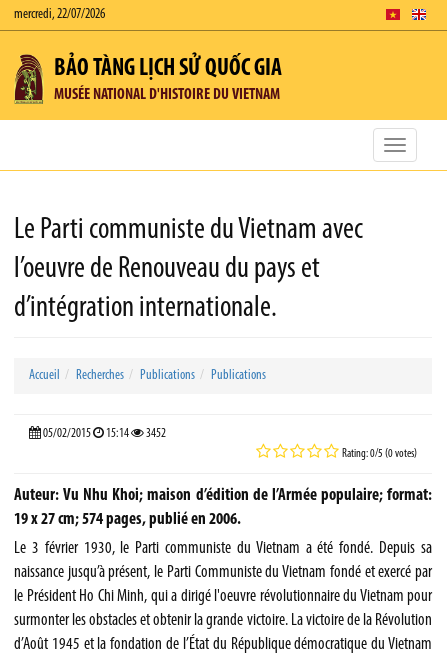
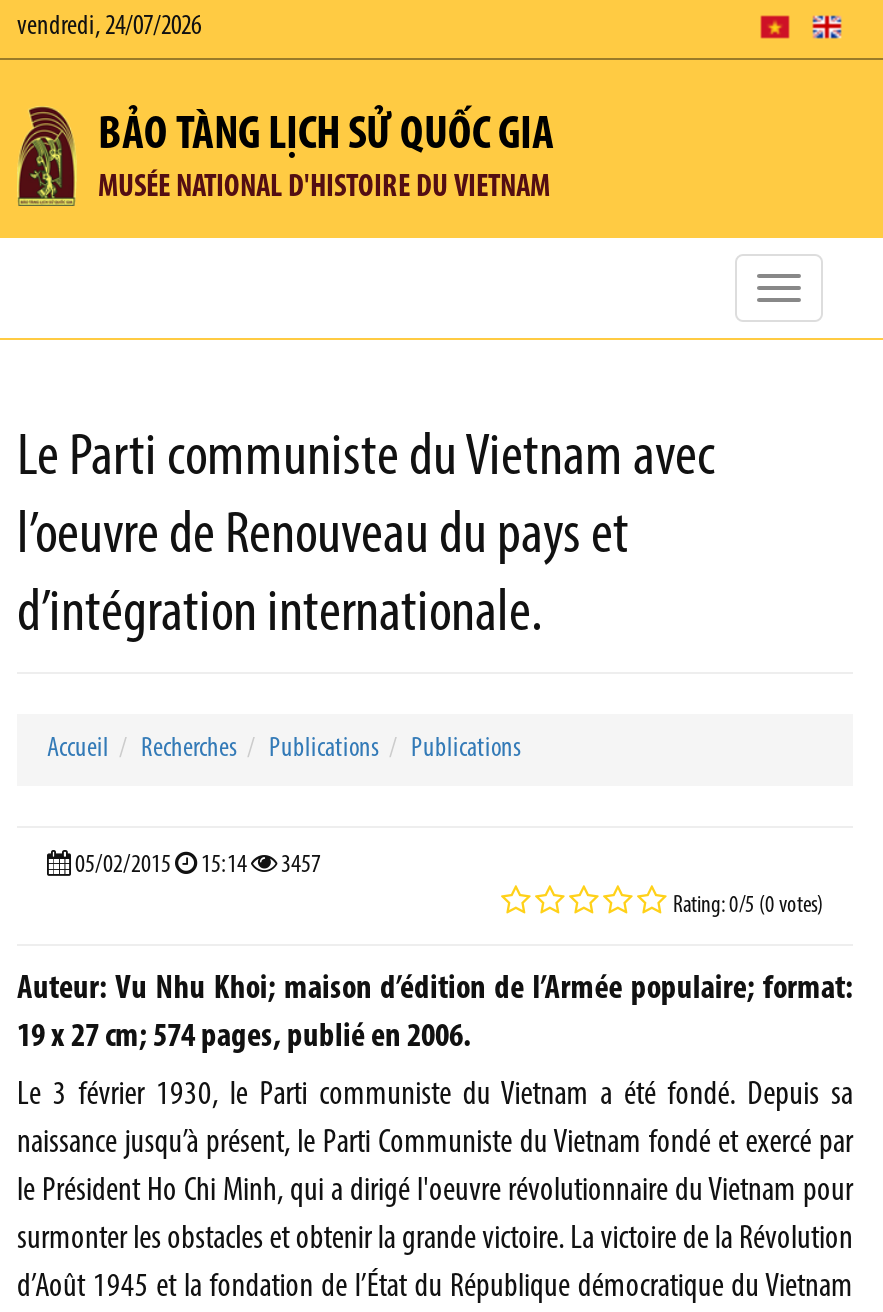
[14,7,105,22] mercredi, 22/07/2026 -> [17,12,201,42] vendredi, 24/07/2026
[41,427,166,440] 05/02/2015 15:14 3452 -> [71,852,321,878] 05/02/2015 15:14 3457

